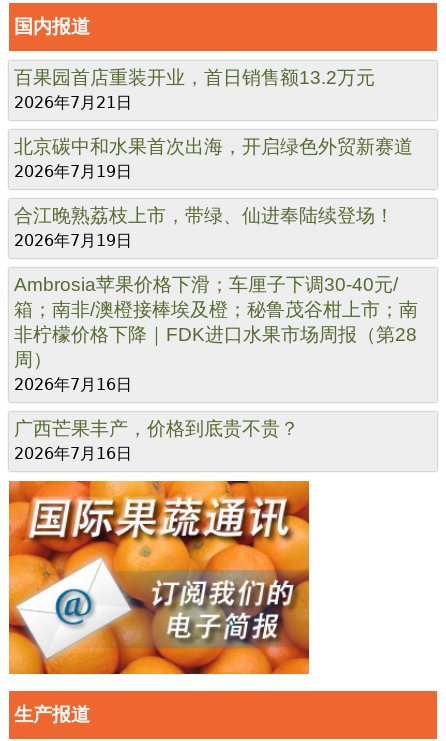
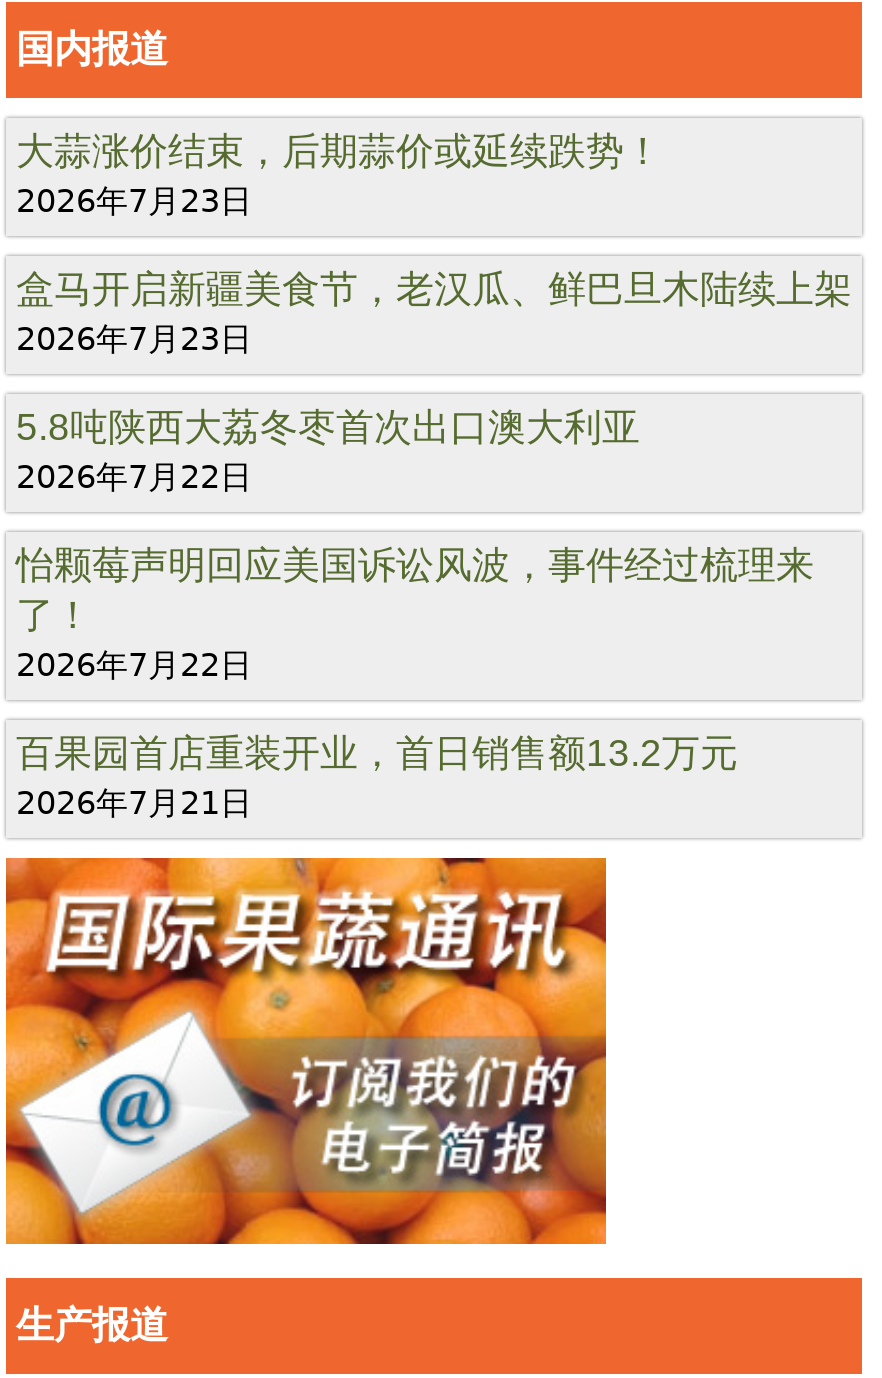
none -> [16,130,852,684] 大蒜涨价结束，后期蒜价或延续跌势！ | 2026年7月23日 | 盒马开启新疆美食节，老汉瓜、鲜巴旦木陆续上架 | 2026年7月23日 | 5.8吨陕西大荔冬枣首次出口澳大利亚 | 2026年7月22日 | 怡颗莓声明回应美国诉讼风波，事件经过梳理来 | 了！ | 2026年7月22日
moved [14,67,375,112] -> [16,732,738,822]: 百果园首店重装开业，首日销售额13.2万元 | 2026年7月21日
[14,136,418,463] 北京碳中和水果首次出海，开启绿色外贸新赛道 | 2026年7月19日 | 合江晚熟荔枝上市，带绿、仙进奉陆续登场！ | 2026年7月19日 | Ambrosia苹果价格下滑；车厘子下调30-40元/ | 箱；南非/澳橙接棒埃及橙；秘鲁茂谷柑上市；南 | 非柠檬价格下降｜FDK进口水果市场周报（第28 | 周） | 2026年7月16日 | 广西芒果丰产，价格到底贵不贵？ | 2026年7月16日 -> none

